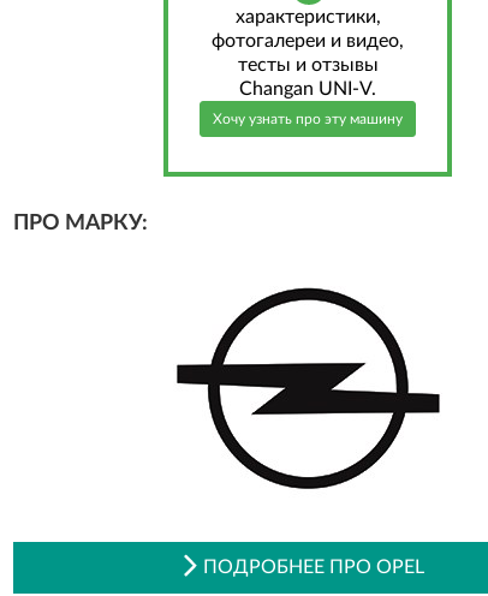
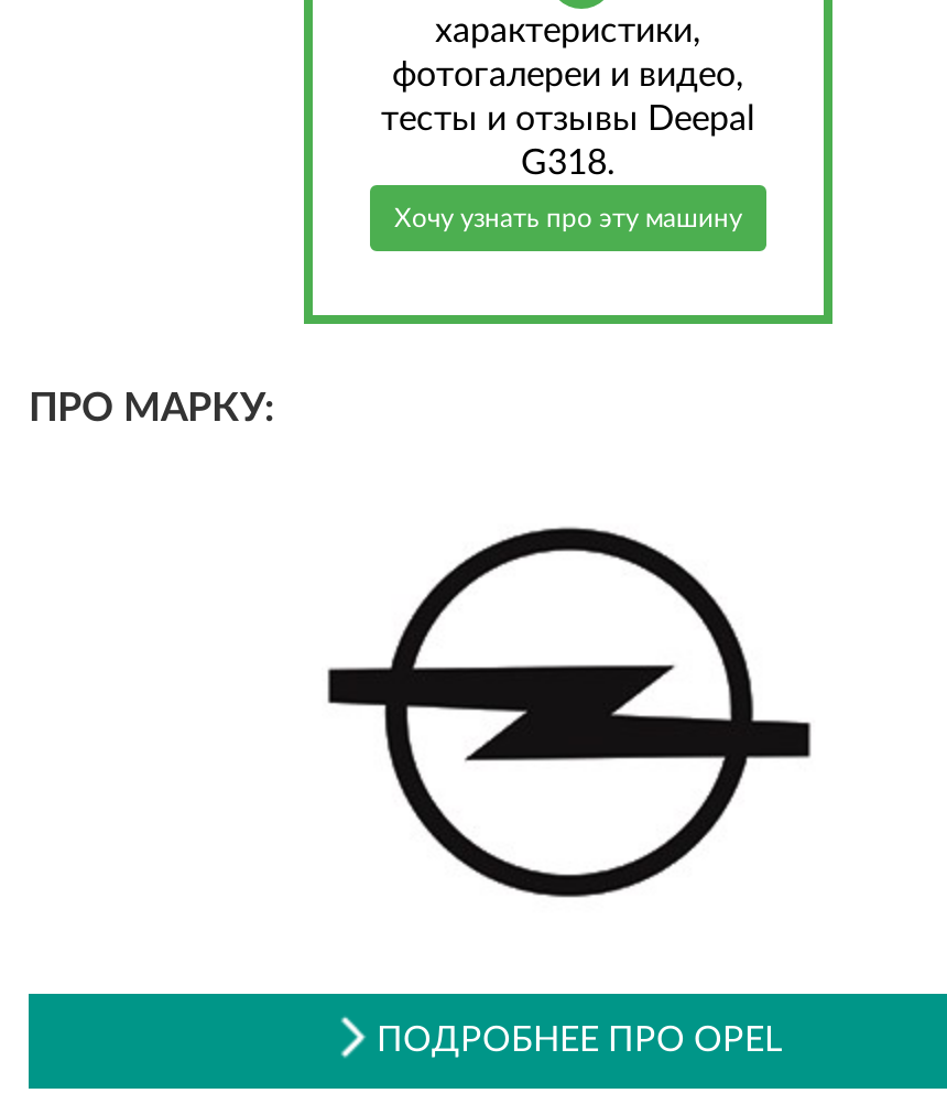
[237,55,378,98] тесты и отзывы | Changan UNI-V. -> [381,100,755,180] тесты и отзывы Deepal | G318.

